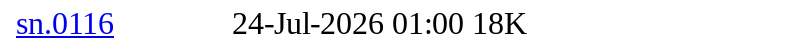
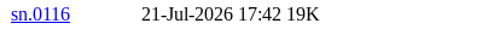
[232,7,528,41] 24-Jul-2026 01:00 18K -> [141,4,320,25] 21-Jul-2026 17:42 19K

